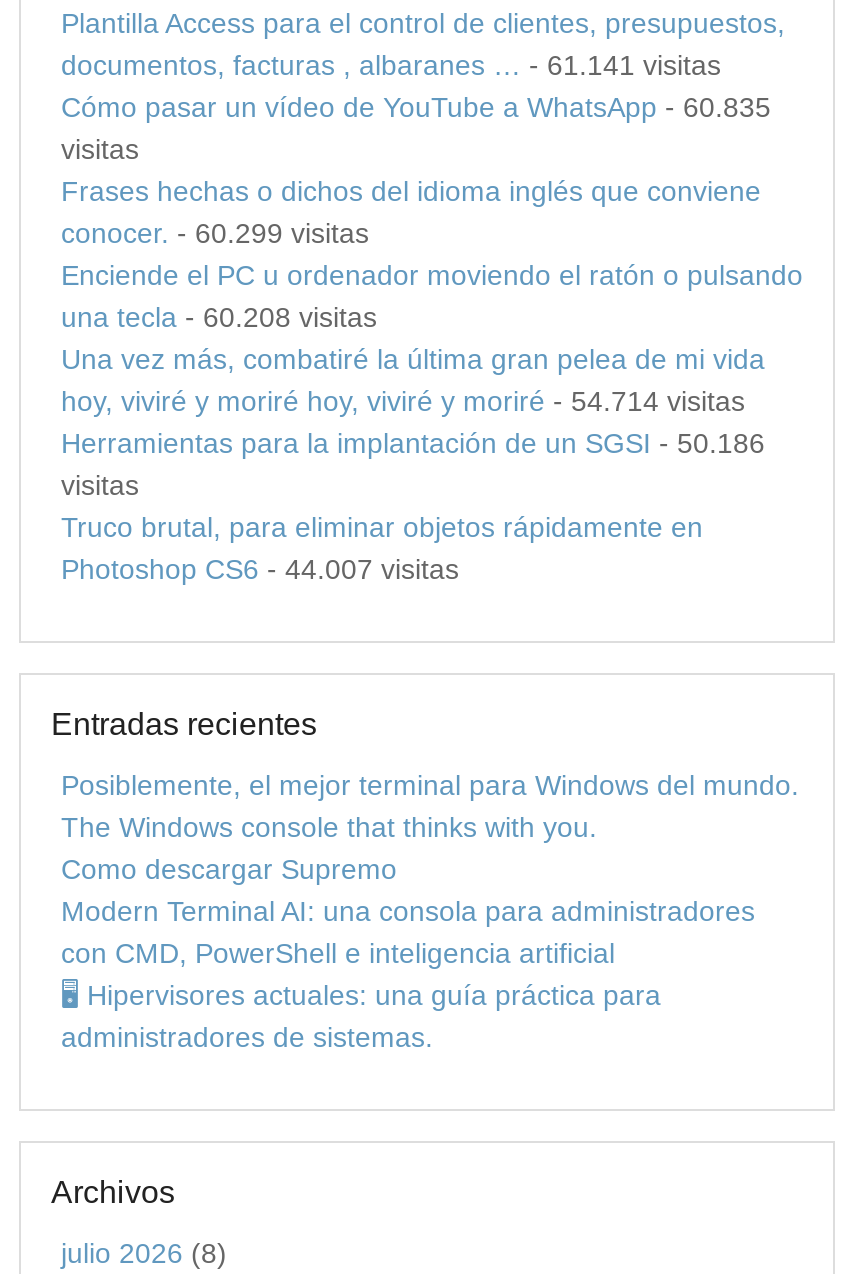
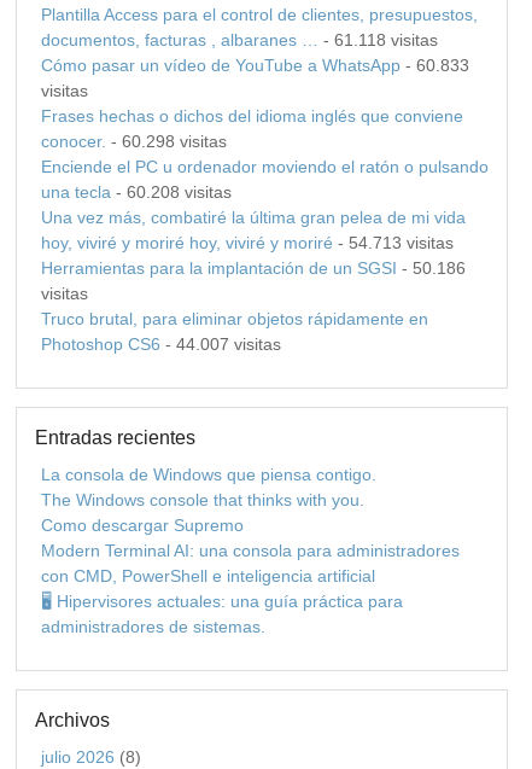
[61,49,721,81] documentos, facturas , albaranes … - 61.141 visitas -> [41,30,438,49] documentos, facturas , albaranes … - 61.118 visitas
[61,91,771,123] Cómo pasar un vídeo de YouTube a WhatsApp - 60.835 -> [41,55,469,74] Cómo pasar un vídeo de YouTube a WhatsApp - 60.833
[61,217,369,249] conocer. - 60.299 visitas -> [41,131,227,150] conocer. - 60.298 visitas
[61,385,745,417] hoy, viviré y moriré hoy, viviré y moriré - 54.714 visitas -> [41,233,454,252] hoy, viviré y moriré hoy, viviré y moriré - 54.713 visitas
[61,769,799,801] Posiblemente, el mejor terminal para Windows del mundo. -> [41,464,376,484] La consola de Windows que piensa contigo.

